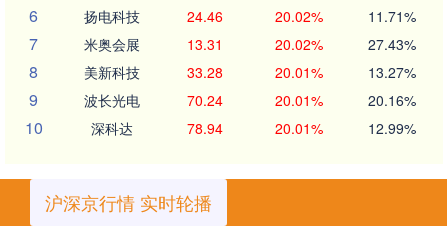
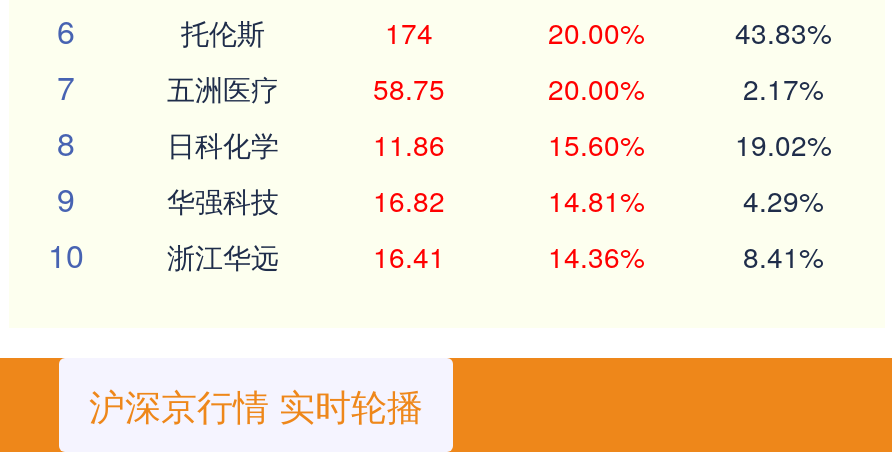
[84,6,416,26] 扬电科技 | 24.46 | 20.02% | 11.71% -> [181,12,831,52] 托伦斯 | 174 | 20.00% | 43.83%
[84,34,416,54] 米奥会展 | 13.31 | 20.02% | 27.43% -> [167,68,823,108] 五洲医疗 | 58.75 | 20.00% | 2.17%
[84,62,416,82] 美新科技 | 33.28 | 20.01% | 13.27% -> [167,124,831,164] 日科化学 | 11.86 | 15.60% | 19.02%
[84,90,416,110] 波长光电 | 70.24 | 20.01% | 20.16% -> [167,180,823,220] 华强科技 | 16.82 | 14.81% | 4.29%
[91,118,416,138] 深科达 | 78.94 | 20.01% | 12.99% -> [167,236,823,276] 浙江华远 | 16.41 | 14.36% | 8.41%

